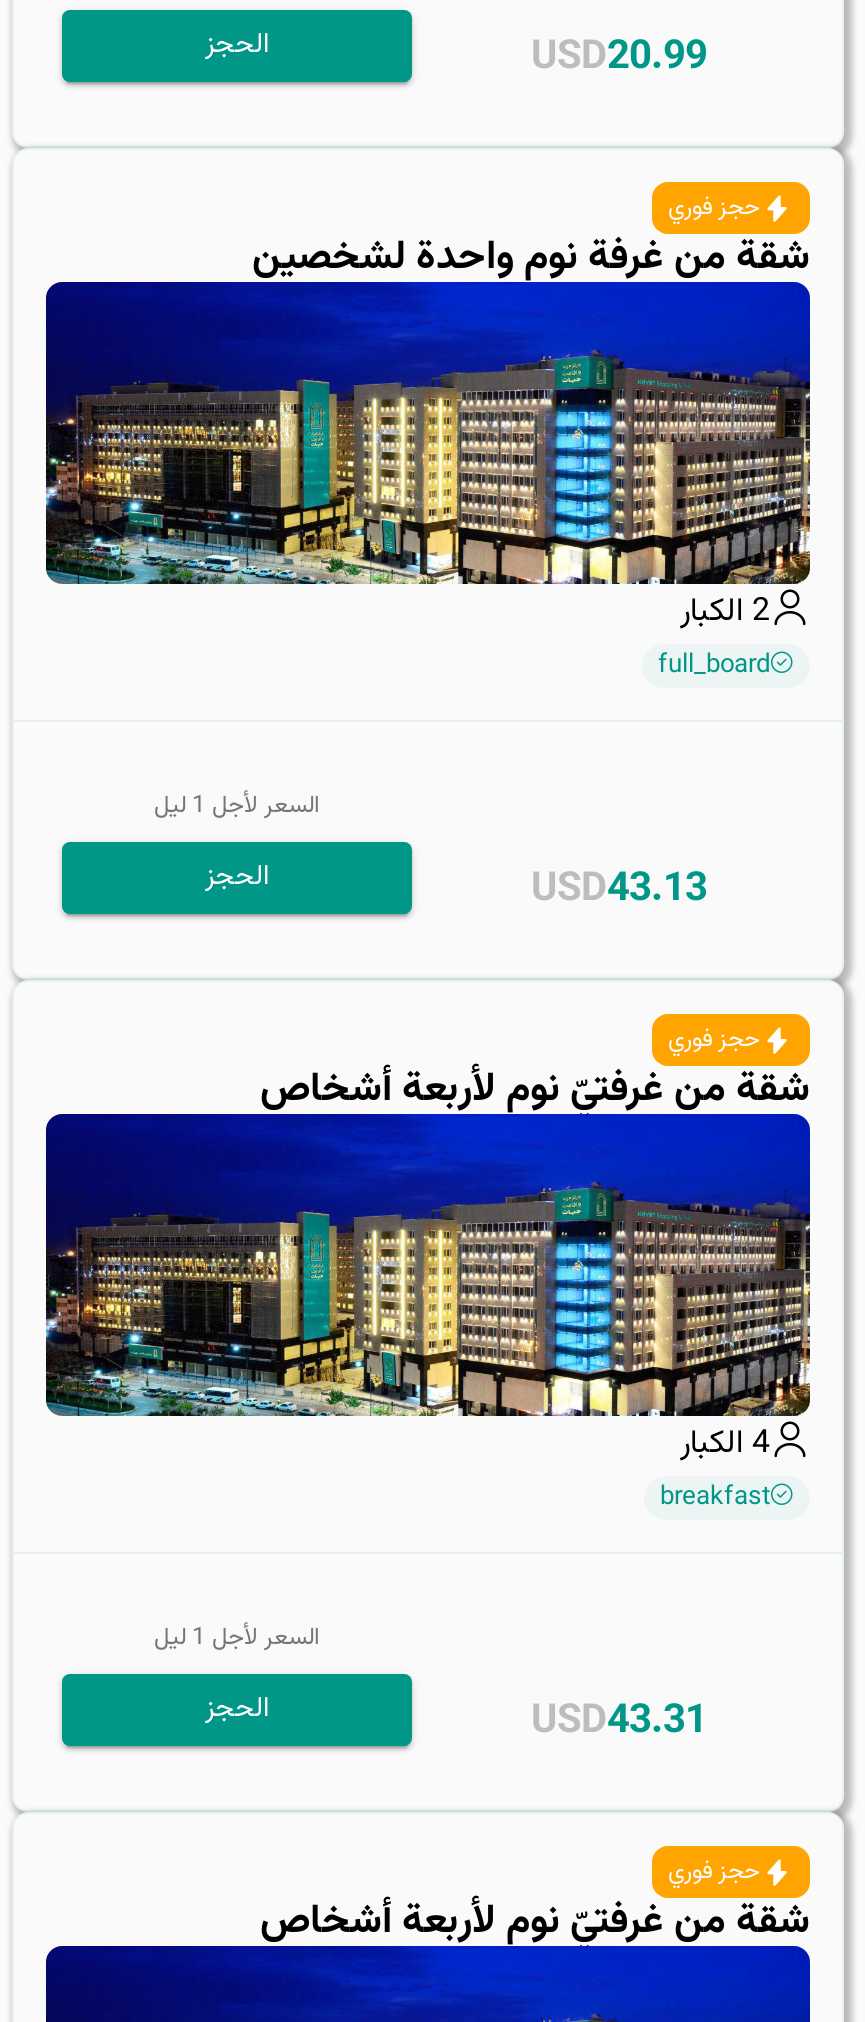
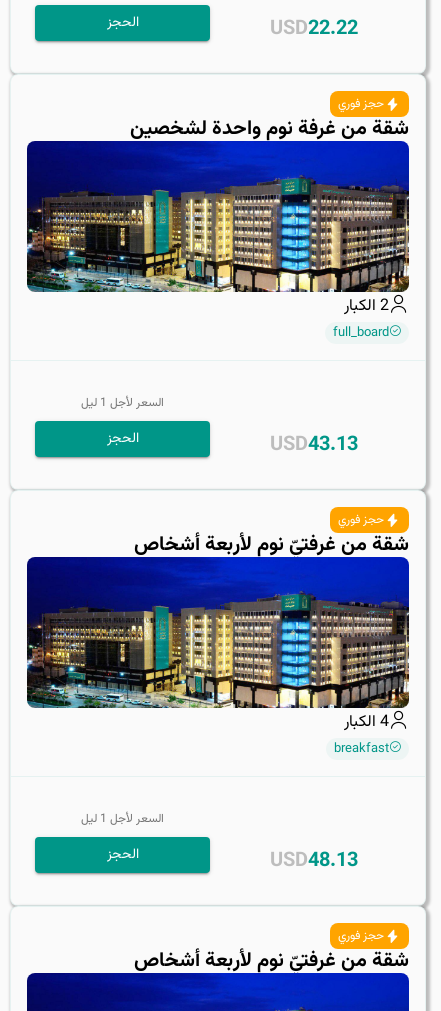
[531,26,707,90] USD 20.99 -> [269,13,357,45] USD 22.22
[531,1690,707,1754] USD 43.31 -> [269,845,357,877] USD 48.13

